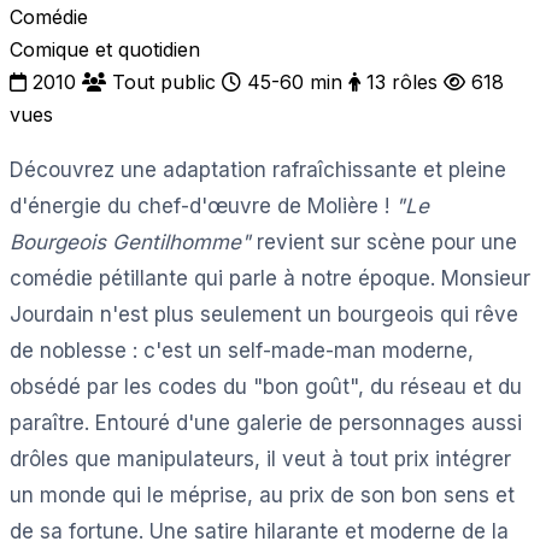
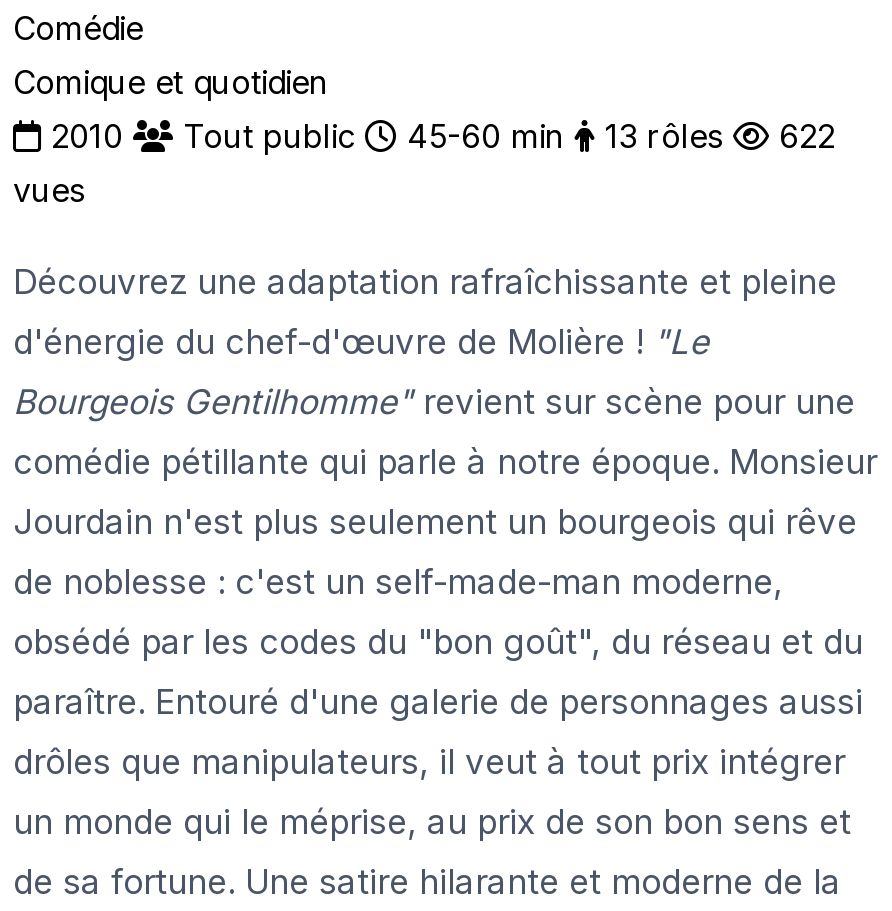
[27,70,504,94] 2010 Tout public 45-60 min 13 rôles 618 -> [41,116,835,156] 2010 Tout public 45-60 min 13 rôles 622

